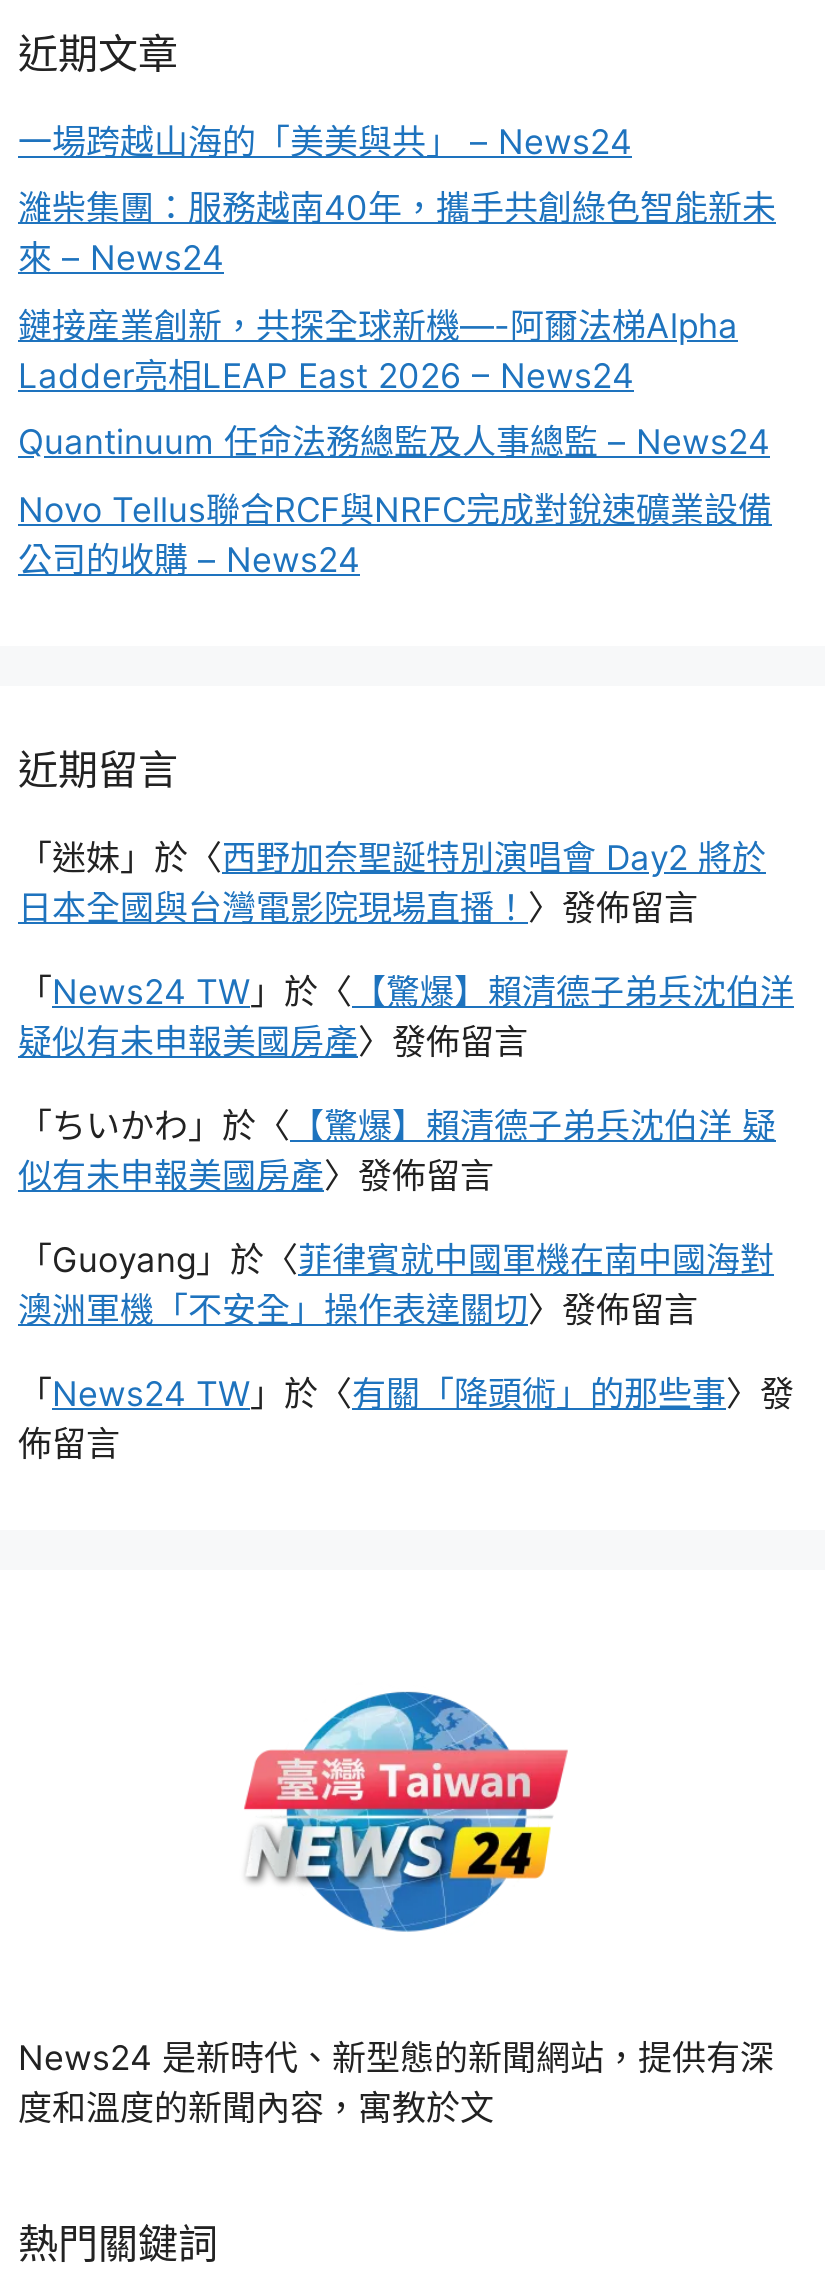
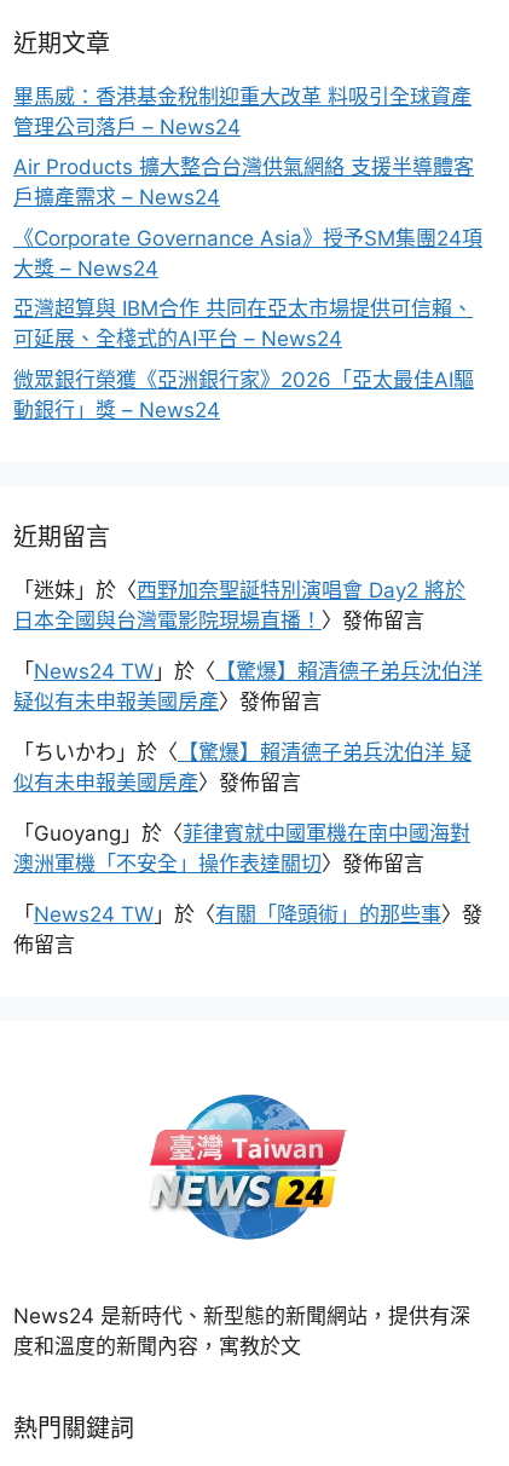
[18,121,632,161] 一場跨越山海的「美美與共」 – News24 -> [13,84,472,139] 畢馬威：香港基金稅制迎重大改革 料吸引全球資產 | 管理公司落戶 – News24
[18,188,776,278] 濰柴集團：服務越南40年，攜手共創綠色智能新未 | 來 – News24 -> [13,155,474,209] Air Products 擴大整合台灣供氣網絡 支援半導體客 | 戶擴產需求 – News24
[18,305,738,395] 鏈接産業創新，共探全球新機—-阿爾法梯Alpha | Ladder亮相LEAP East 2026 – News24 -> [13,226,482,280] 《Corporate Governance Asia》授予SM集團24項 | 大獎 – News24
[18,422,770,462] Quantinuum 任命法務總監及人事總監 – News24 -> [13,296,473,351] 亞灣超算與 IBM合作 共同在亞太市場提供可信賴、 | 可延展、全棧式的AI平台 – News24
[18,489,772,579] Novo Tellus聯合RCF與NRFC完成對銳速礦業設備 | 公司的收購 – News24 -> [13,367,474,422] 微眾銀行榮獲《亞洲銀行家》2026「亞太最佳AI驅 | 動銀行」獎 – News24

